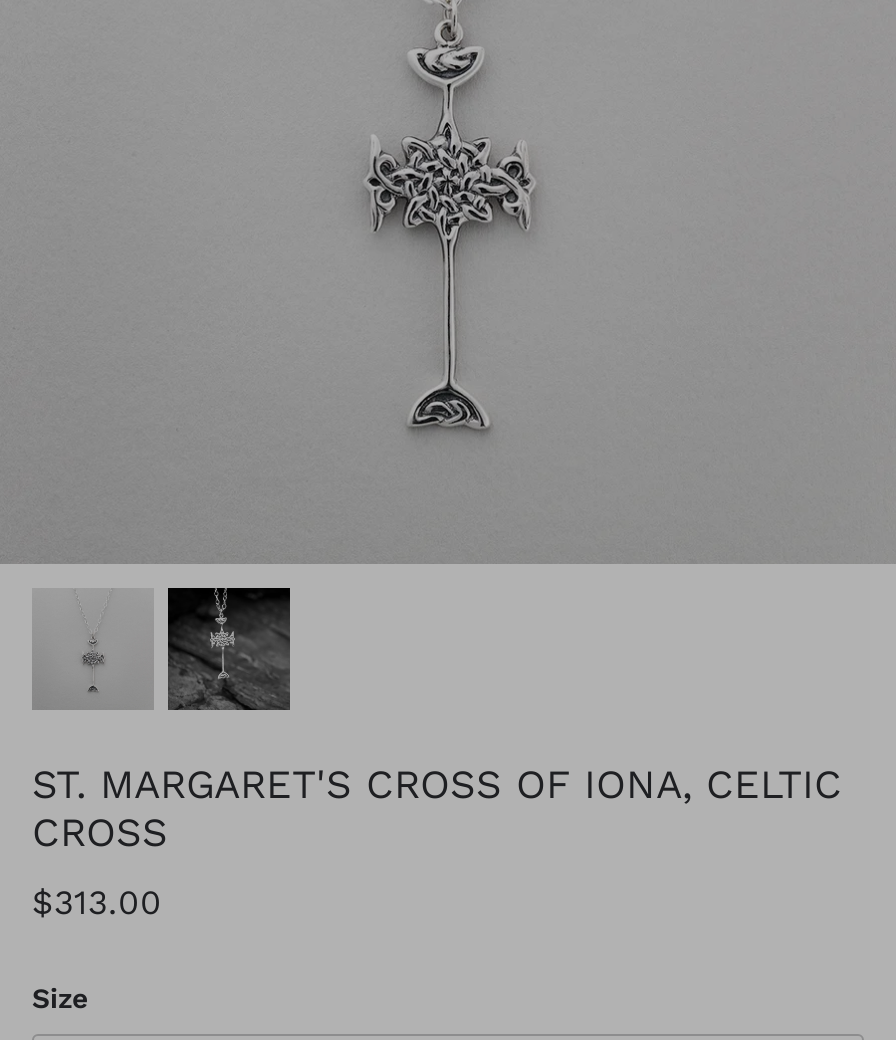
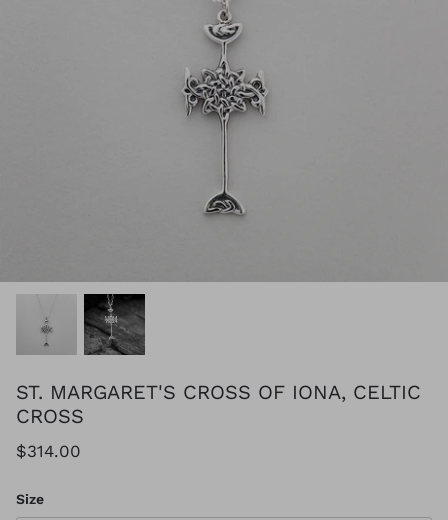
[32,882,162,922] $313.00 -> [16,441,81,461] $314.00

